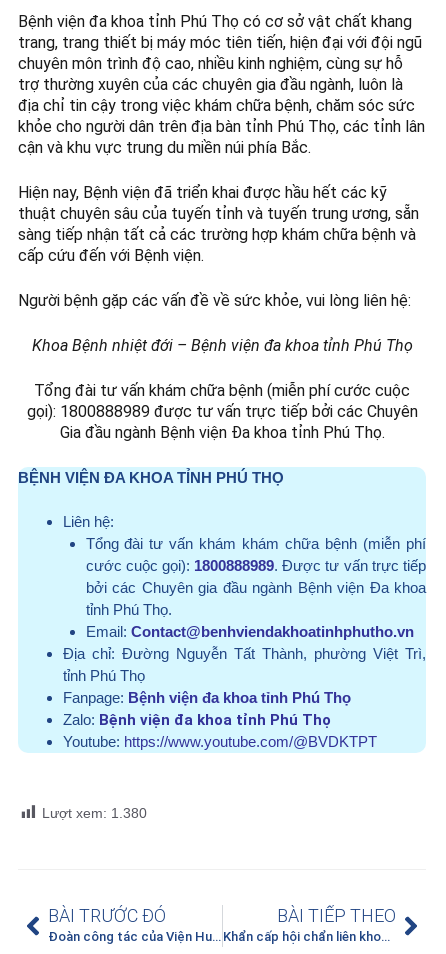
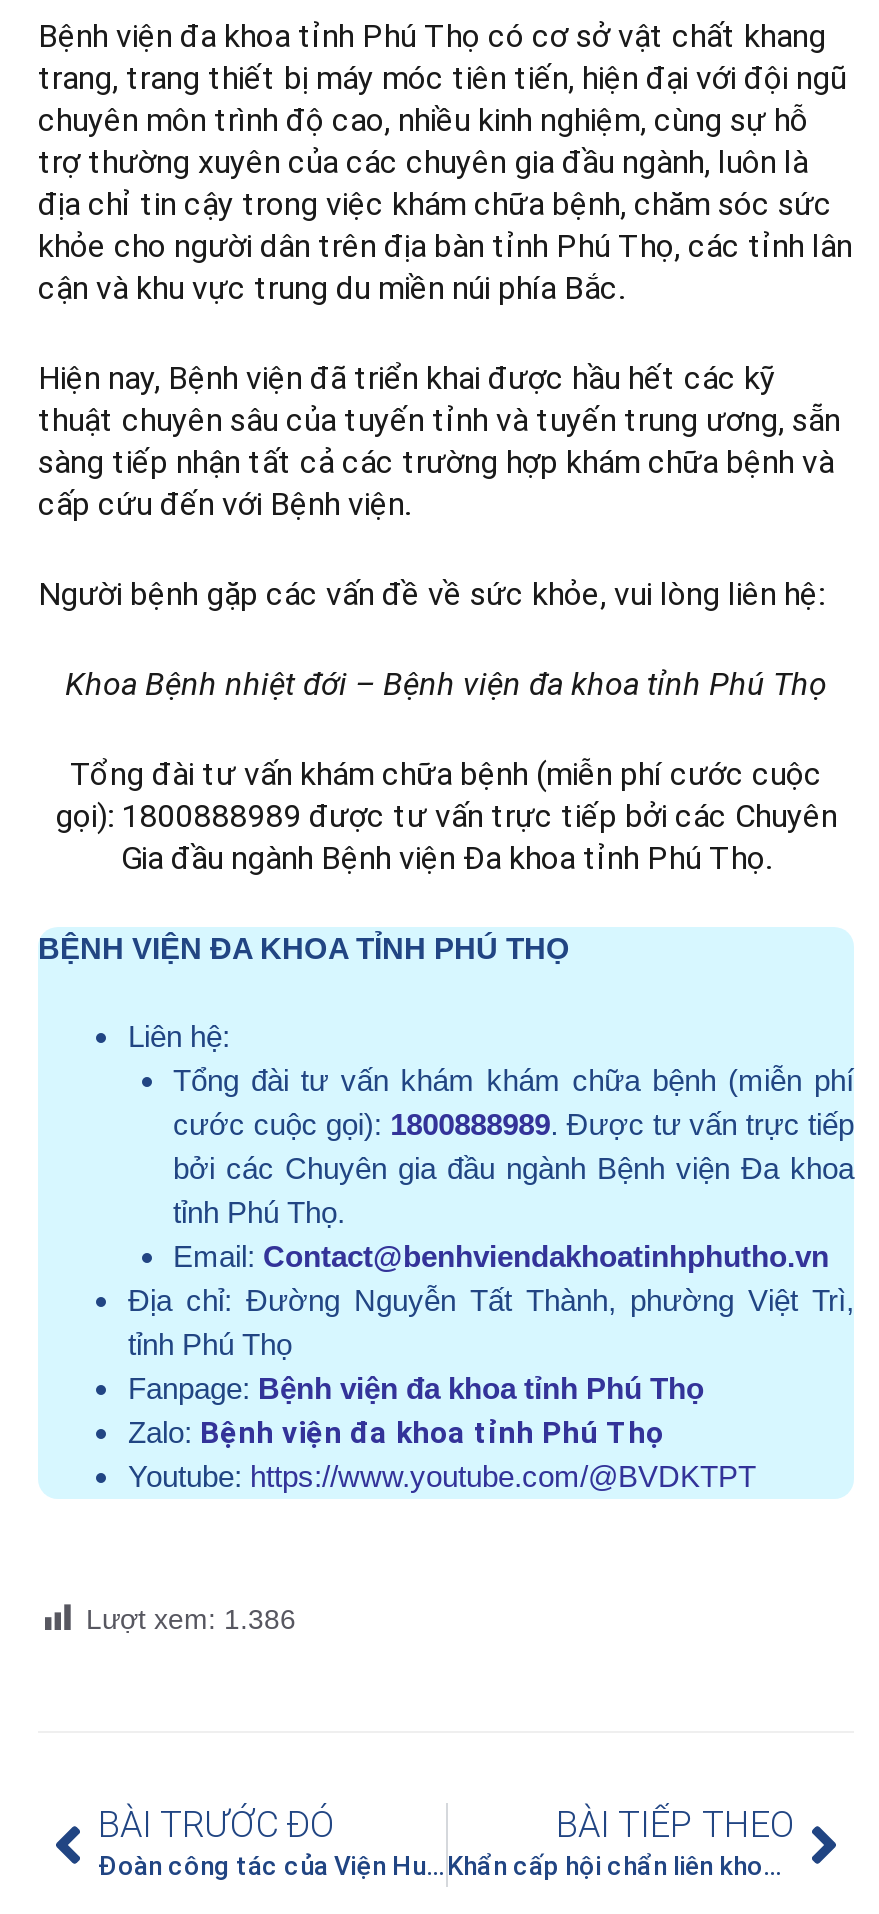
[42,805,147,821] Lượt xem: 1.380 -> [86,1603,296,1635] Lượt xem: 1.386

